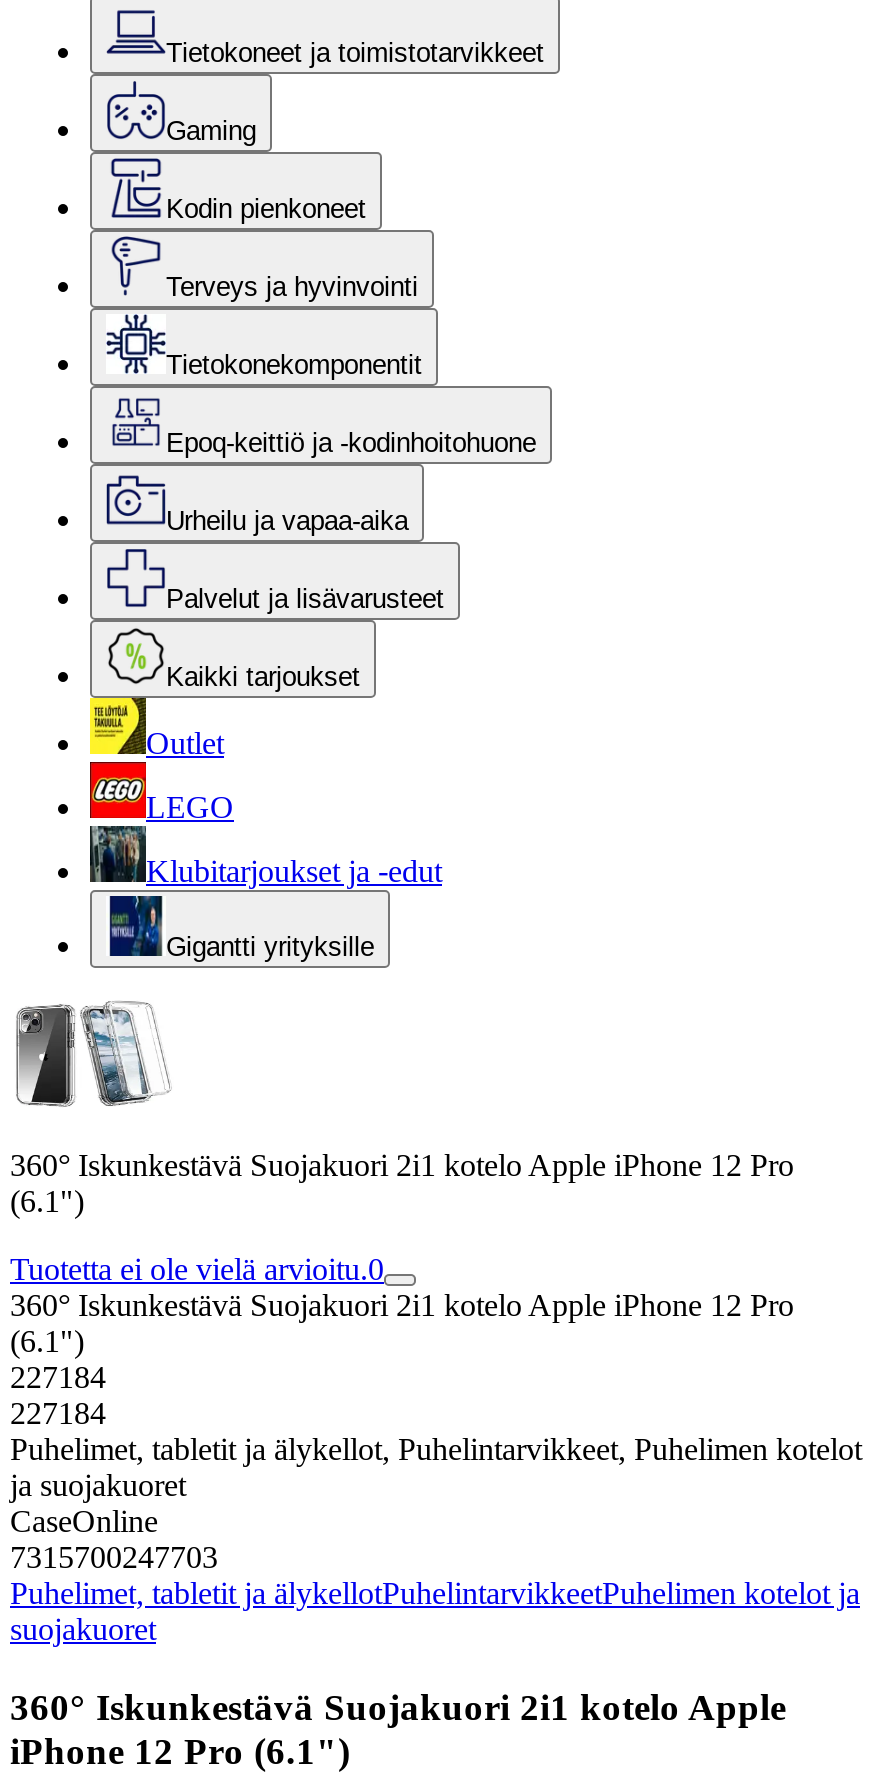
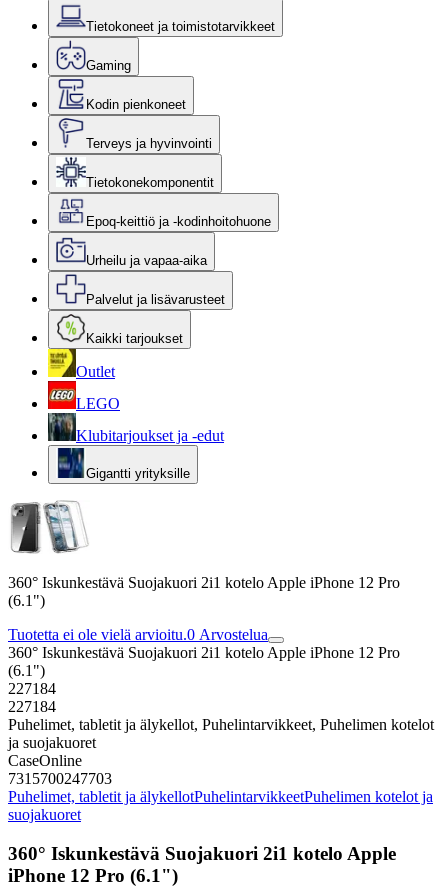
[10,1252,384,1286] Tuotetta ei ole vielä arvioitu.0 -> [8,626,268,643] Tuotetta ei ole vielä arvioitu.0 Arvostelua

